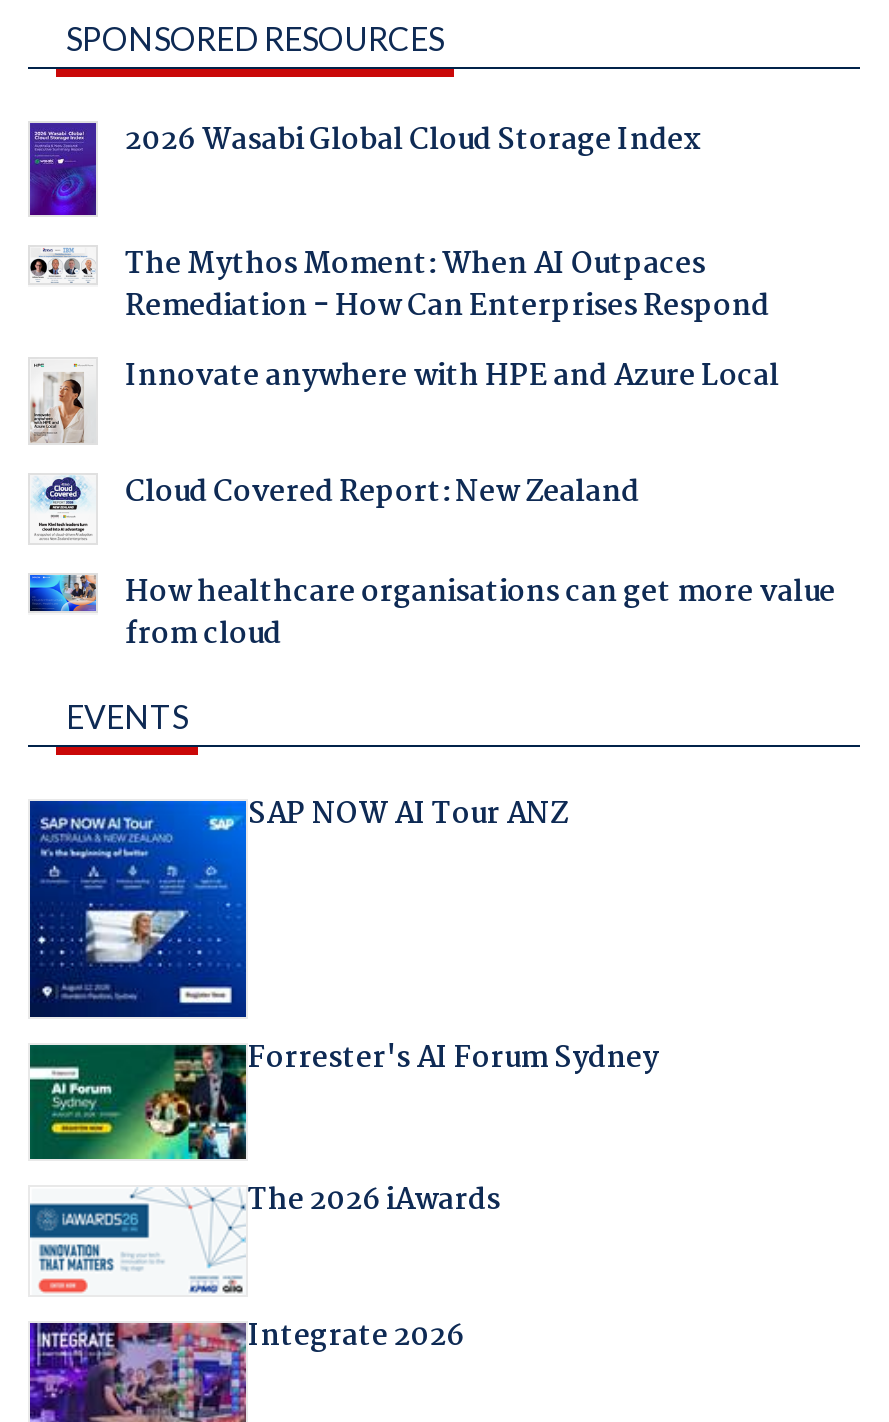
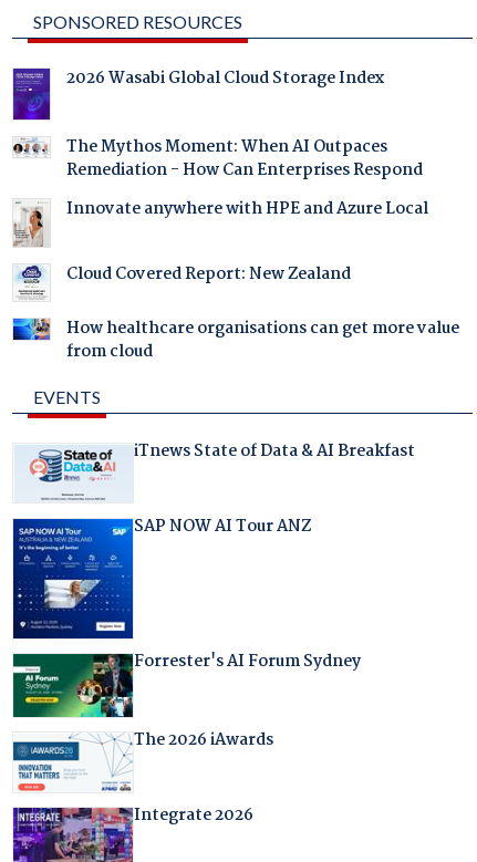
none -> [15,438,415,501] [image] | iTnews State of Data & AI Breakfast

